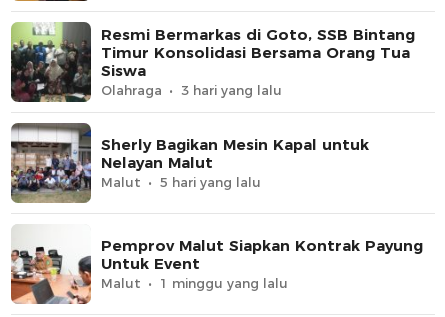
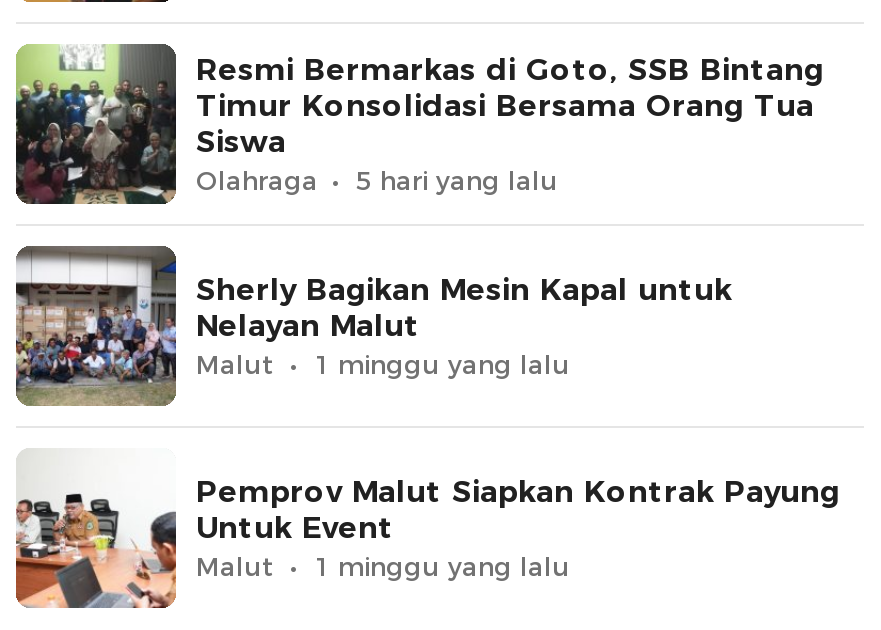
[181,82,282,98] 3 hari yang lalu -> none
moved [160,174,261,190] -> [356,163,558,195]: 5 hari yang lalu
none -> [314,347,570,379] 1 minggu yang lalu

